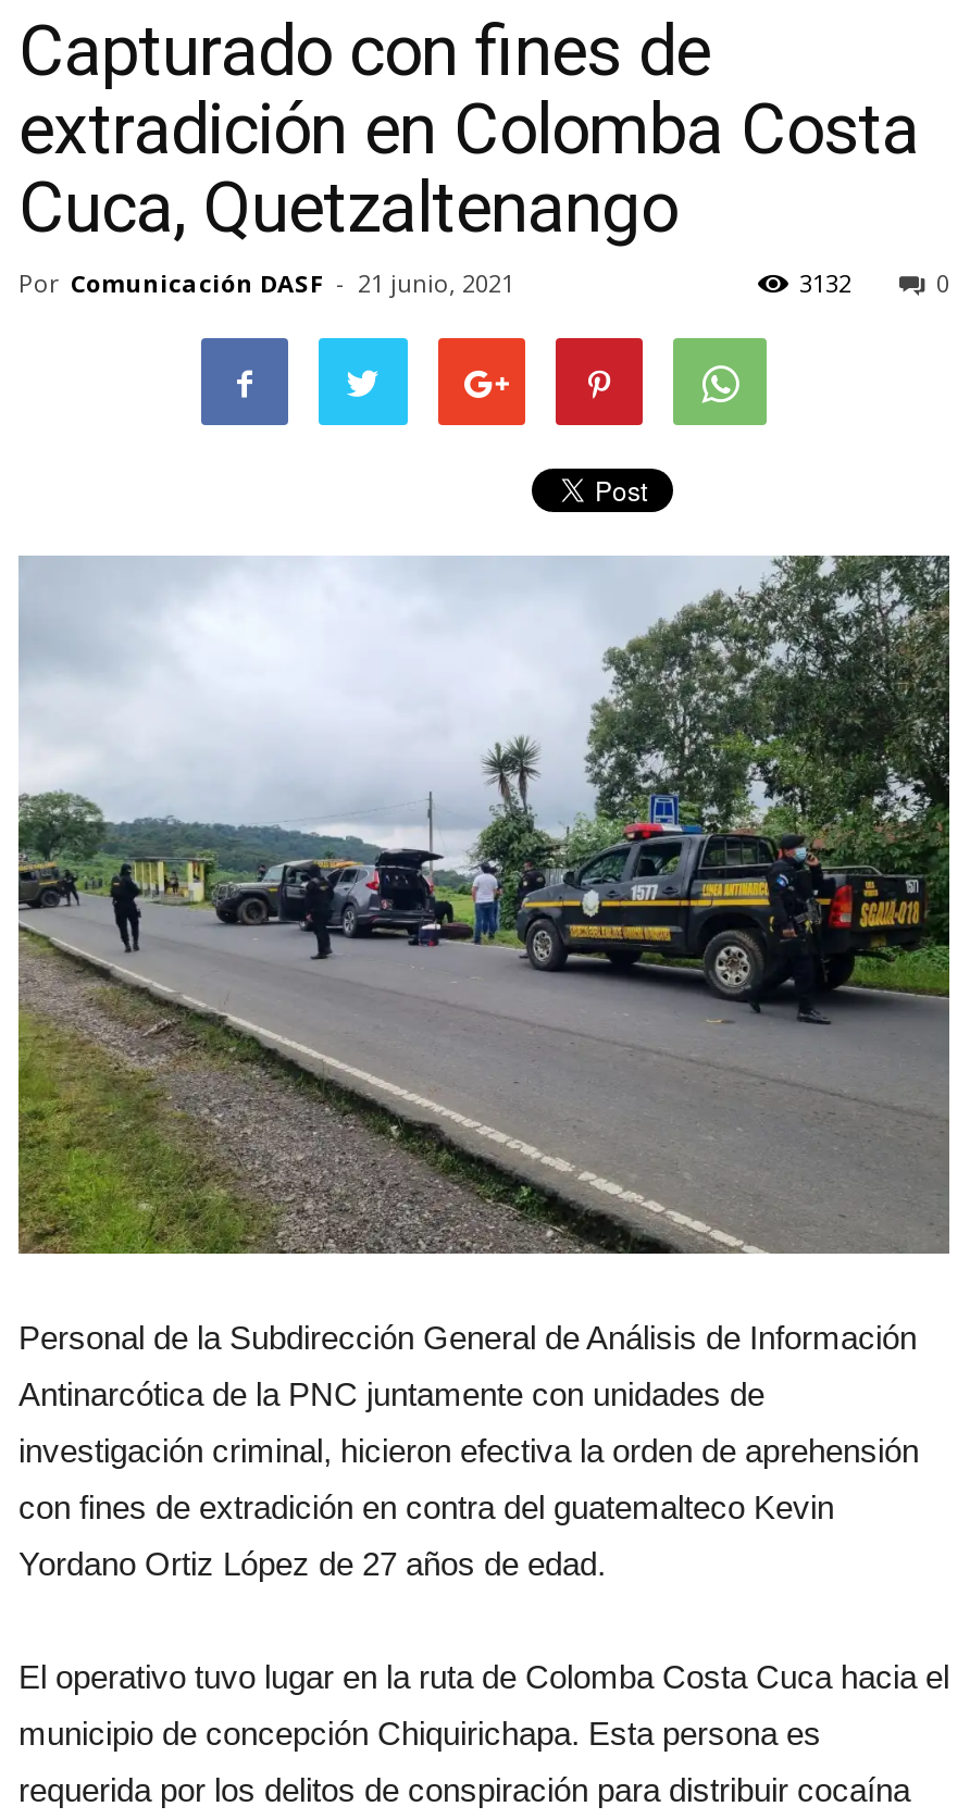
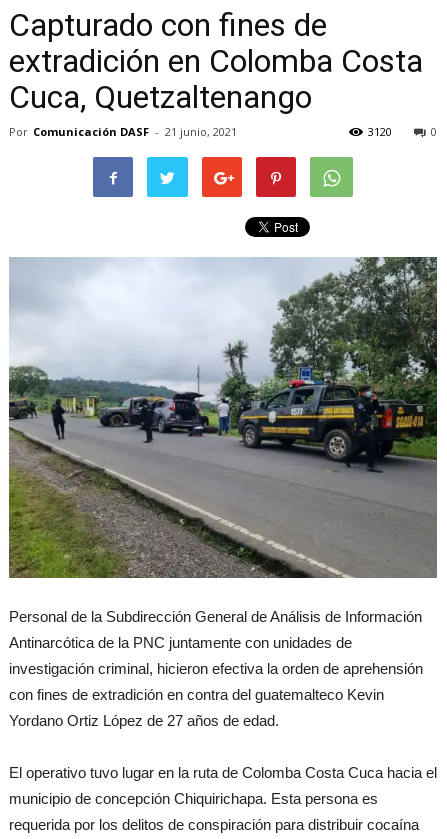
[799,266,851,299] 3132 -> [368,124,392,139] 3120

